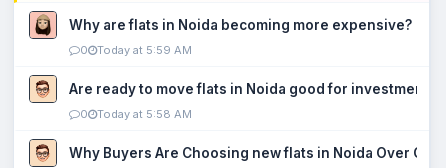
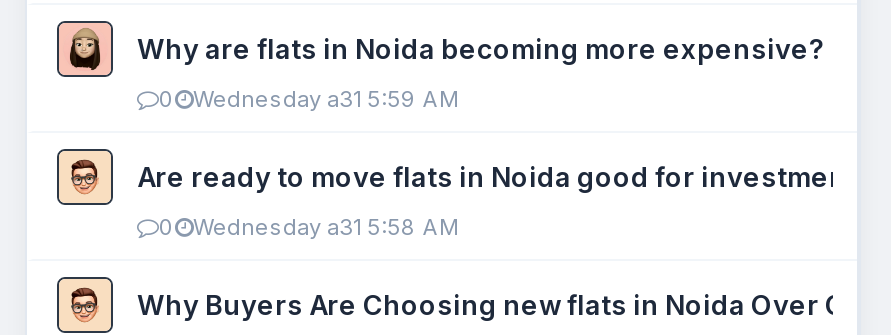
[97,43,192,57] Today at 5:59 AM -> [193,85,459,113] Wednesday a31 5:59 AM
[97,107,192,121] Today at 5:58 AM -> [193,213,459,241] Wednesday a31 5:58 AM

